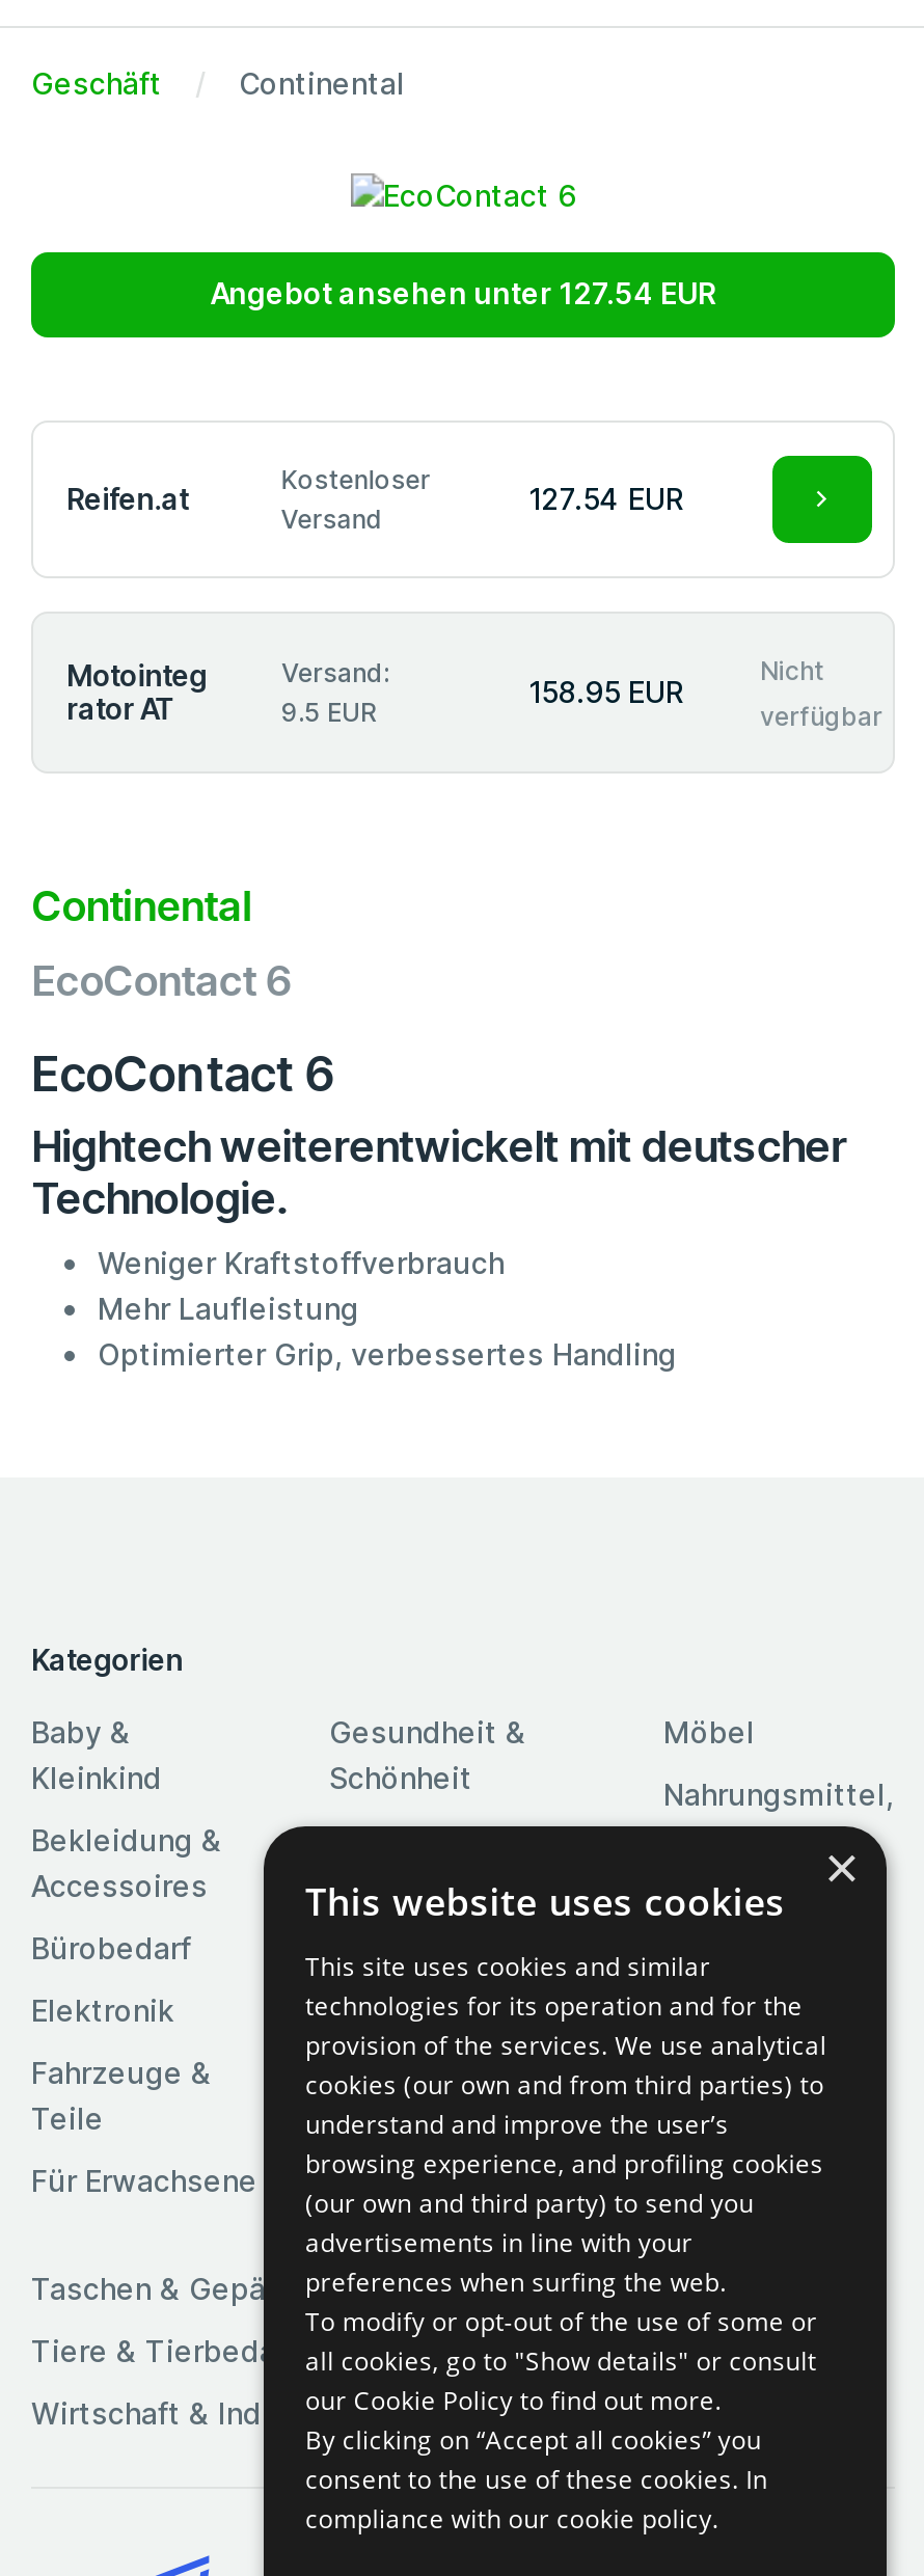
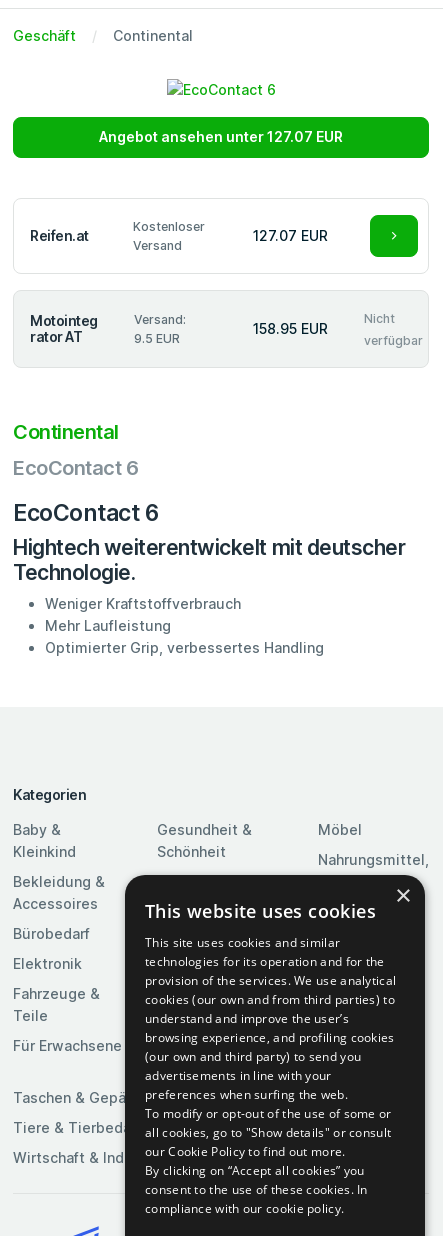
[210,276,716,311] Angebot ansehen unter 127.54 EUR -> [99,128,343,145] Angebot ansehen unter 127.07 EUR
[528,481,684,516] 127.54 EUR -> [252,227,327,244] 127.07 EUR

